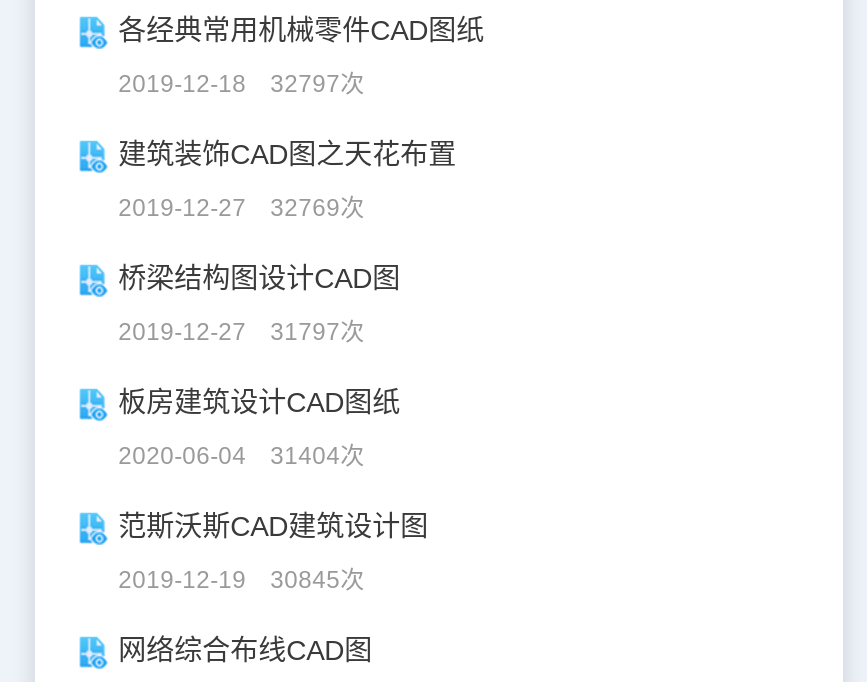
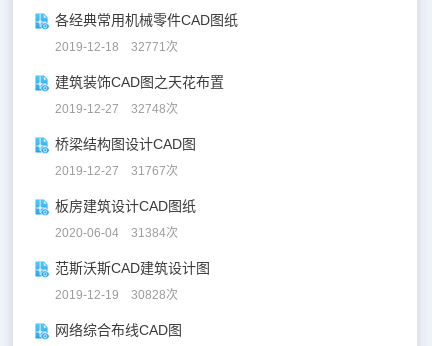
[118,71,364,99] 2019-12-18 32797次 -> [55,40,178,54] 2019-12-18 32771次
[118,195,364,223] 2019-12-27 32769次 -> [55,102,178,116] 2019-12-27 32748次
[118,319,364,347] 2019-12-27 31797次 -> [55,164,178,178] 2019-12-27 31767次
[118,443,364,471] 2020-06-04 31404次 -> [55,226,178,240] 2020-06-04 31384次
[118,567,364,595] 2019-12-19 30845次 -> [55,288,178,302] 2019-12-19 30828次

